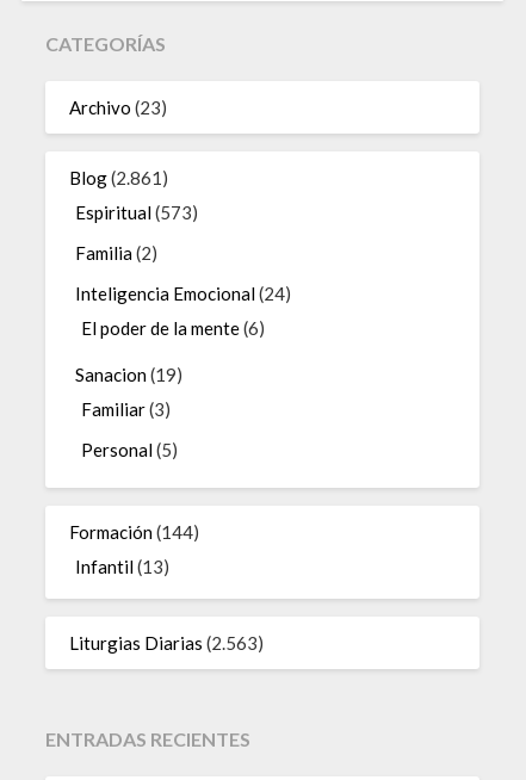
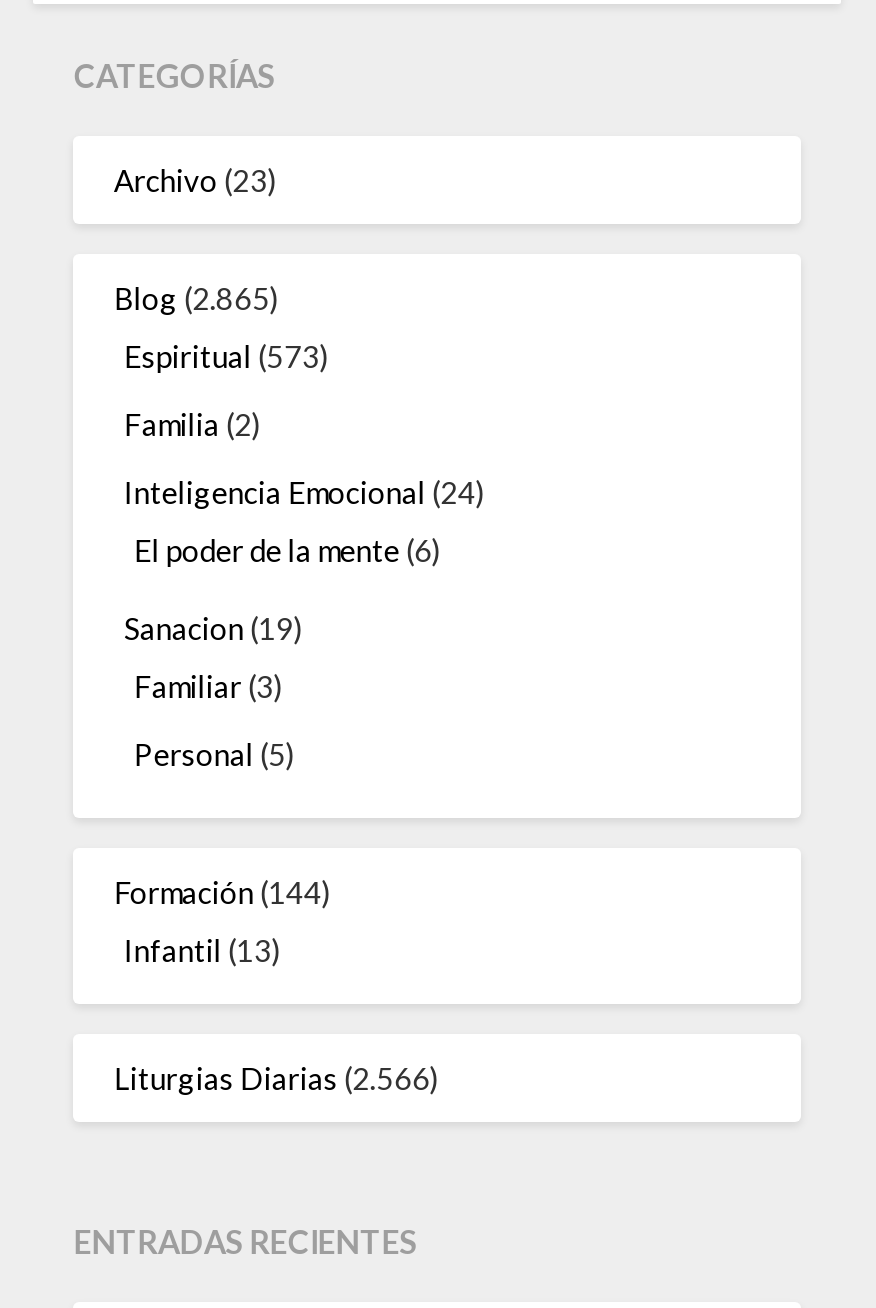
[70,167,169,188] Blog (2.861) -> [114,280,280,316] Blog (2.865)
[70,632,264,653] Liturgias Diarias (2.563) -> [114,1060,440,1096] Liturgias Diarias (2.566)

